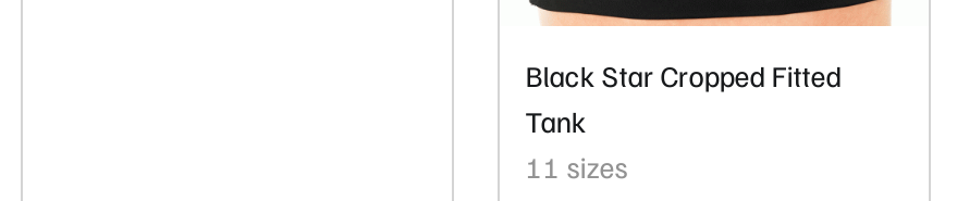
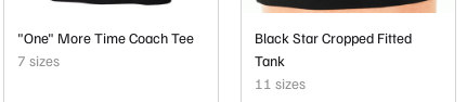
none -> [17,29,194,70] "One" More Time Coach Tee | 7 sizes

